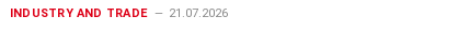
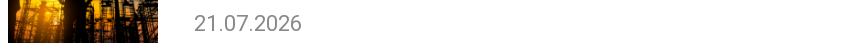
[10,6,147,20] INDUSTRY AND TRADE -> none

